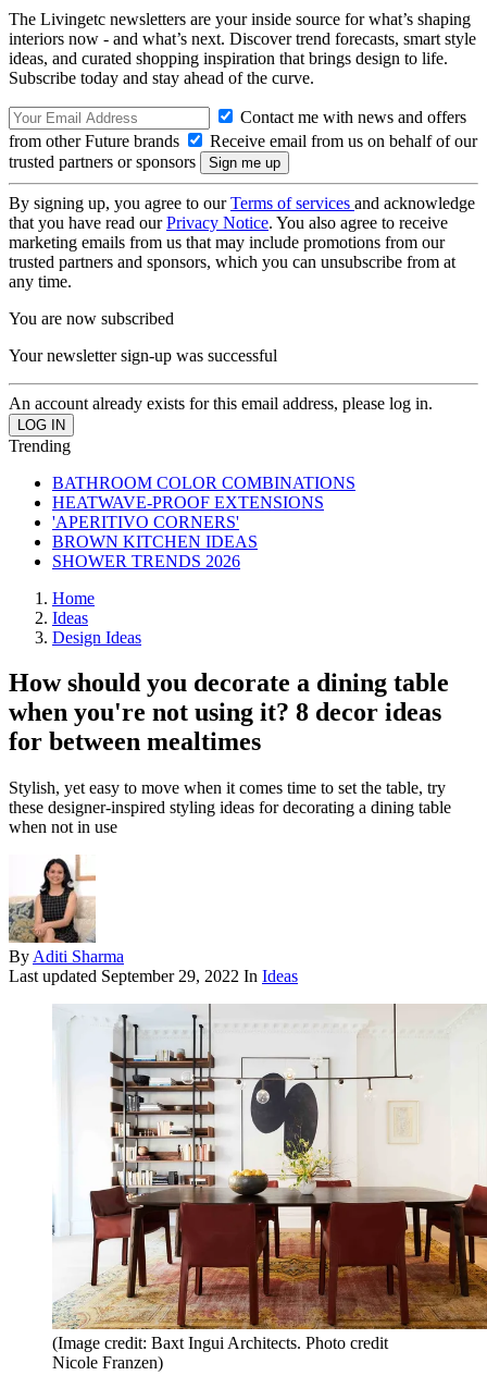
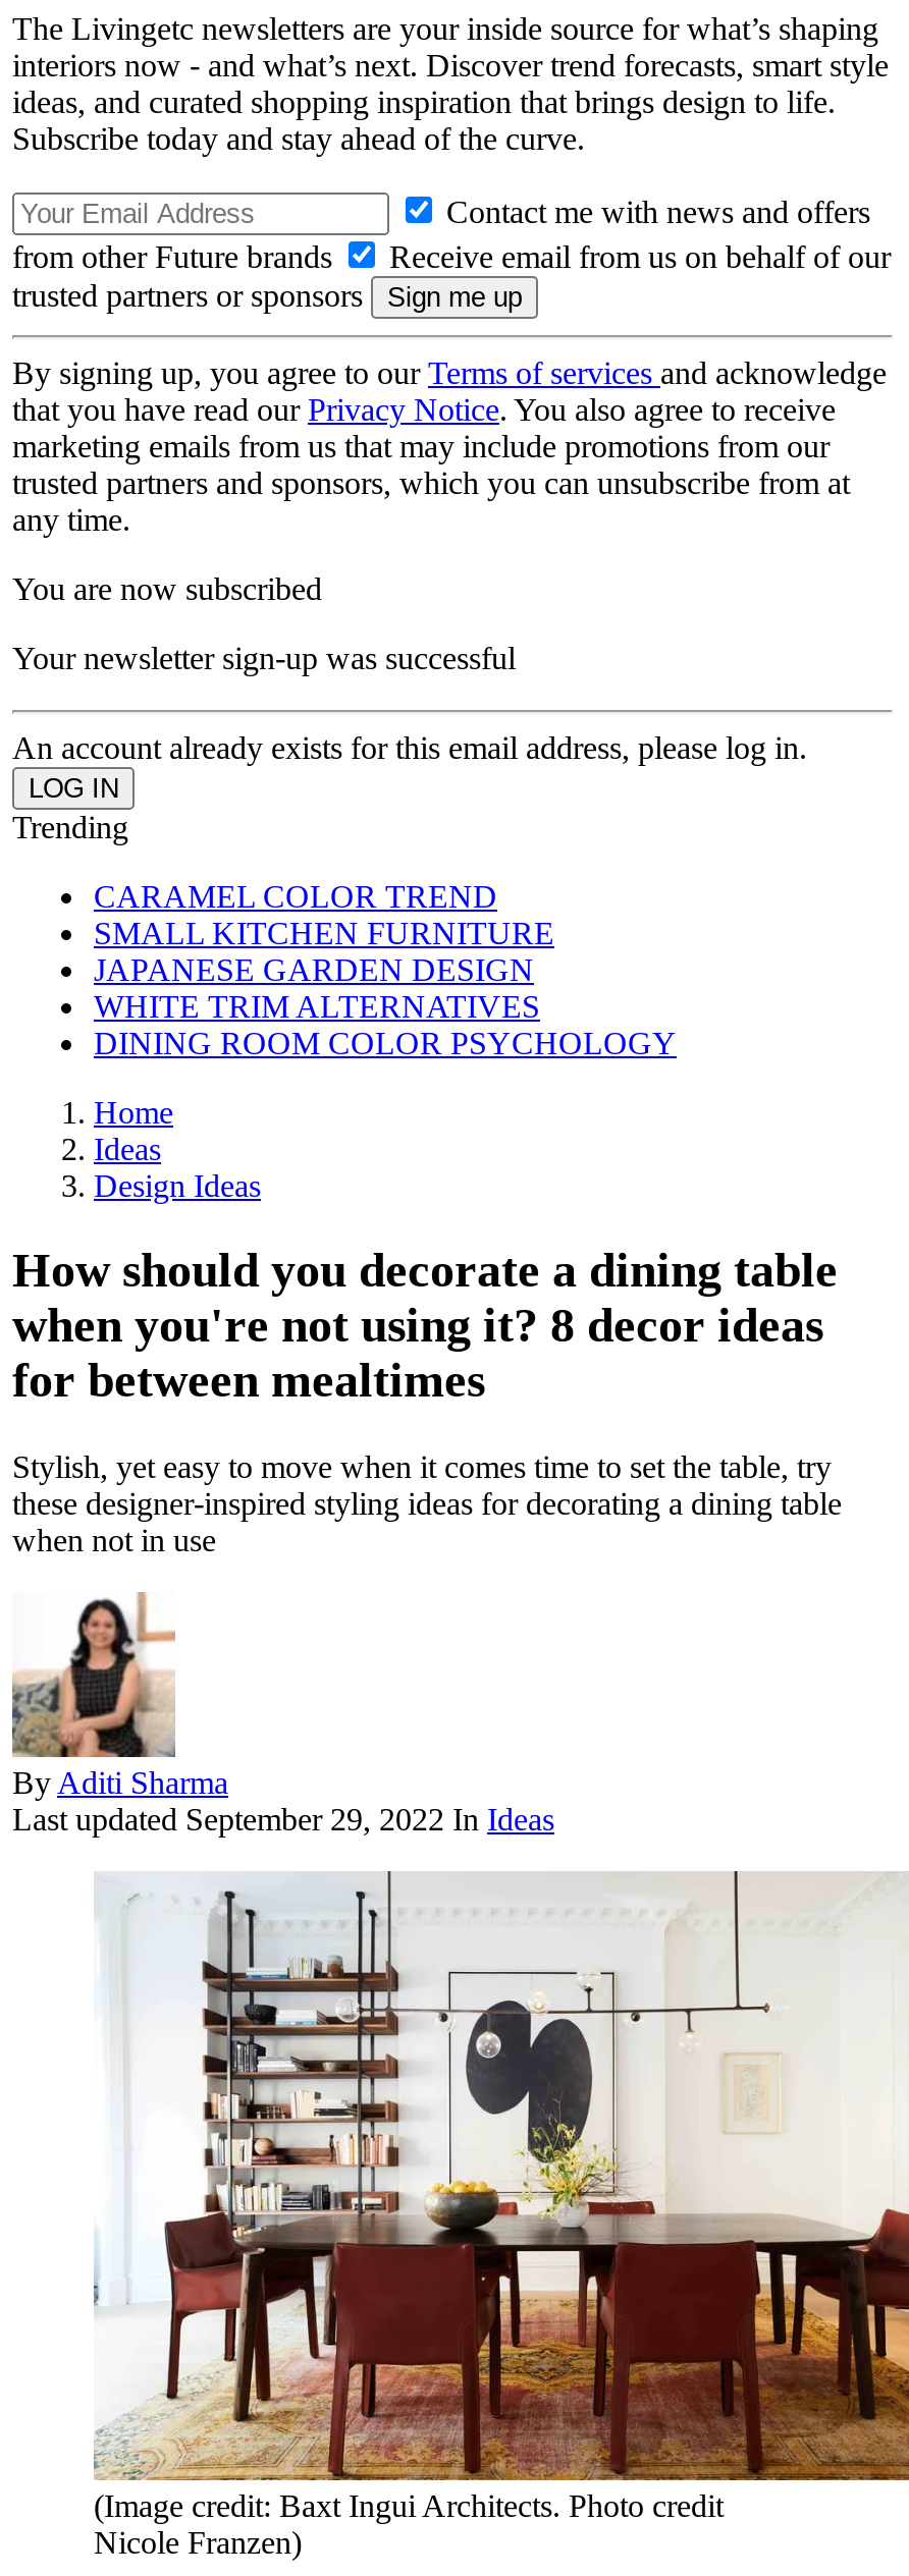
[52,473,355,570] BATHROOM COLOR COMBINATIONS | HEATWAVE-PROOF EXTENSIONS | 'APERITIVO CORNERS' | BROWN KITCHEN IDEAS | SHOWER TRENDS 2026 -> [94,878,677,1059] CARAMEL COLOR TREND | SMALL KITCHEN FURNITURE | JAPANESE GARDEN DESIGN | WHITE TRIM ALTERNATIVES | DINING ROOM COLOR PSYCHOLOGY

